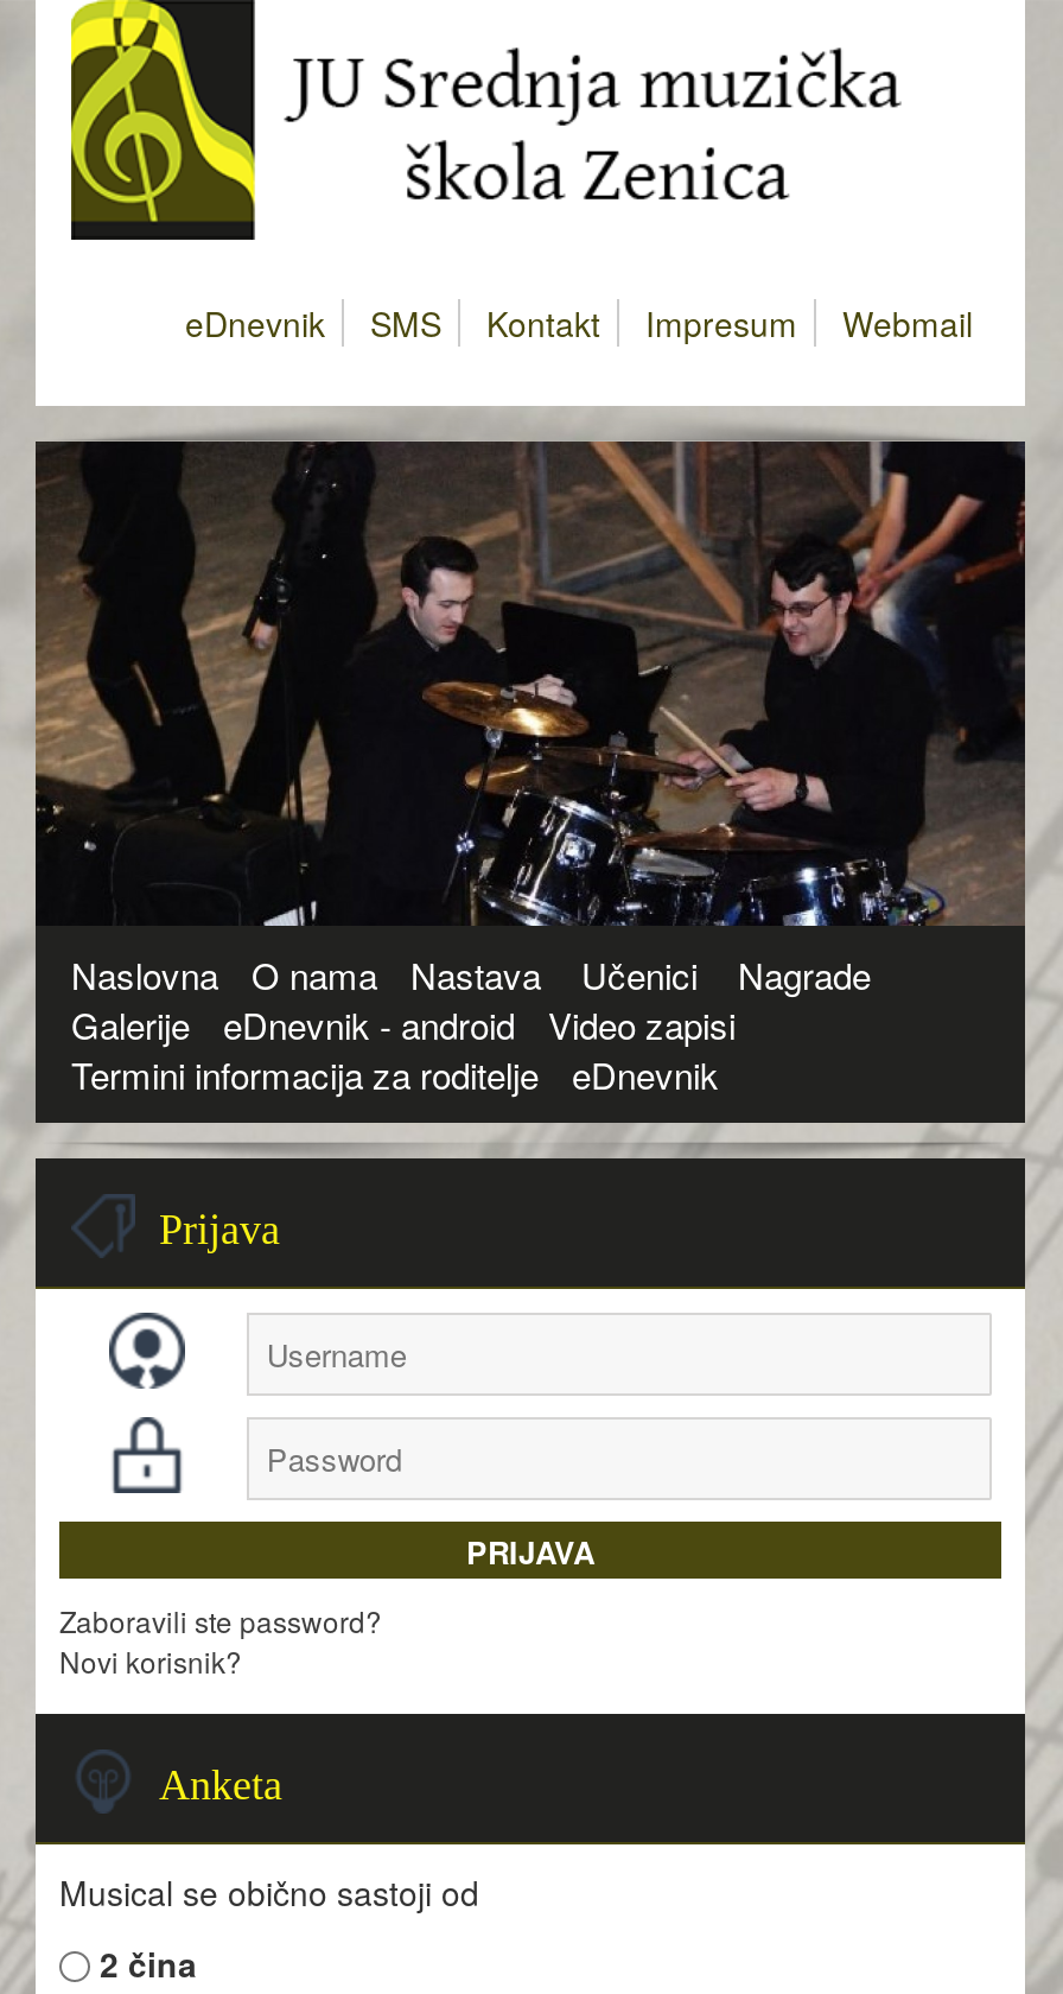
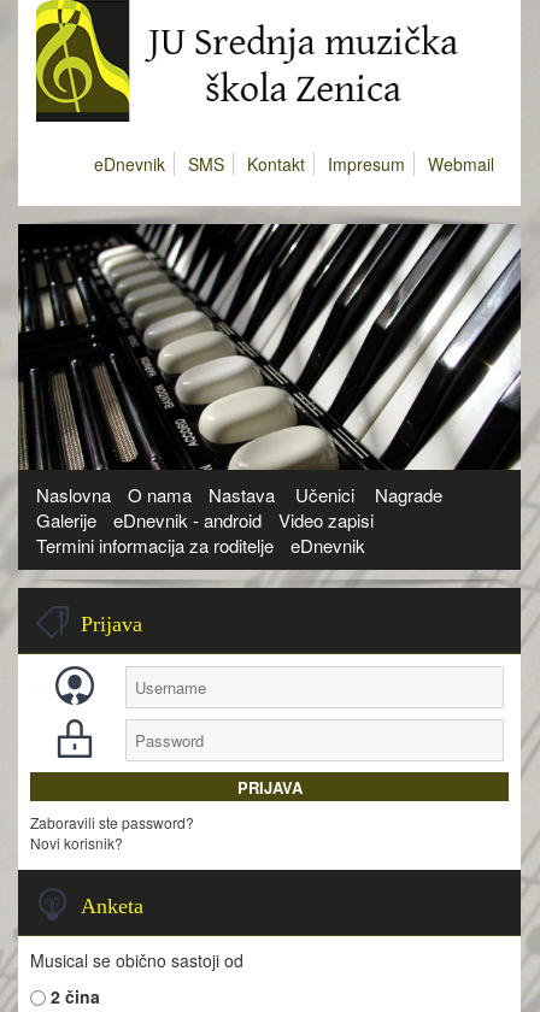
[33,439,1027,928] [image] -> [17,223,521,471] [image]

